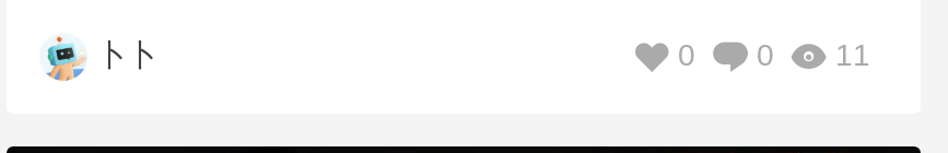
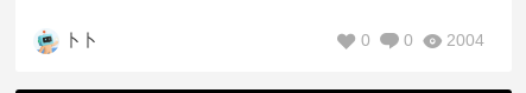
[678,37,870,72] 0 0 11 -> [361,30,484,49] 0 0 2004

